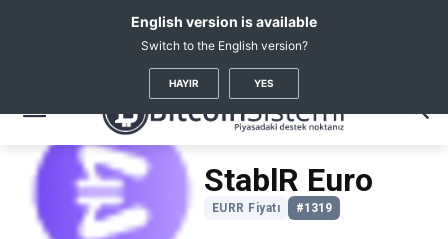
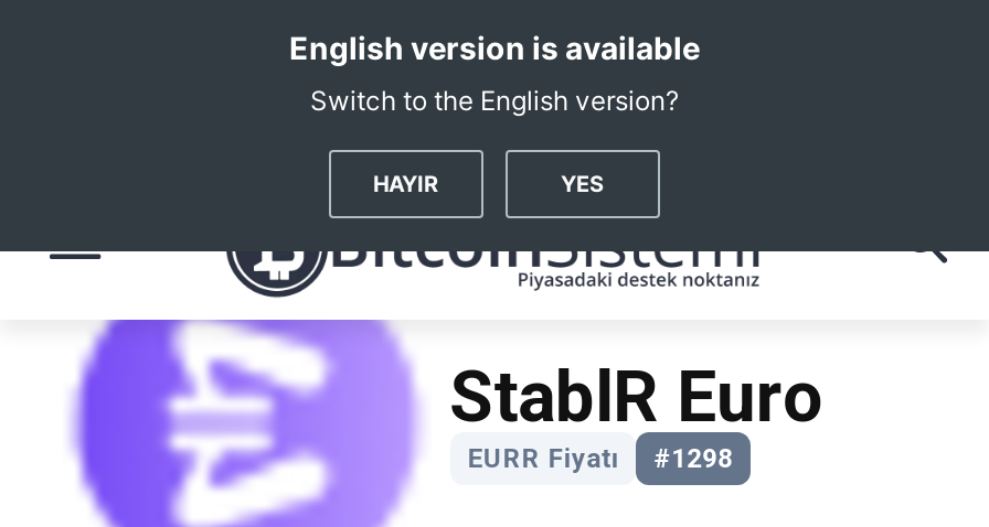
[212,201,332,215] EURR Fiyatı #1319 -> [467,443,733,474] EURR Fiyatı #1298

